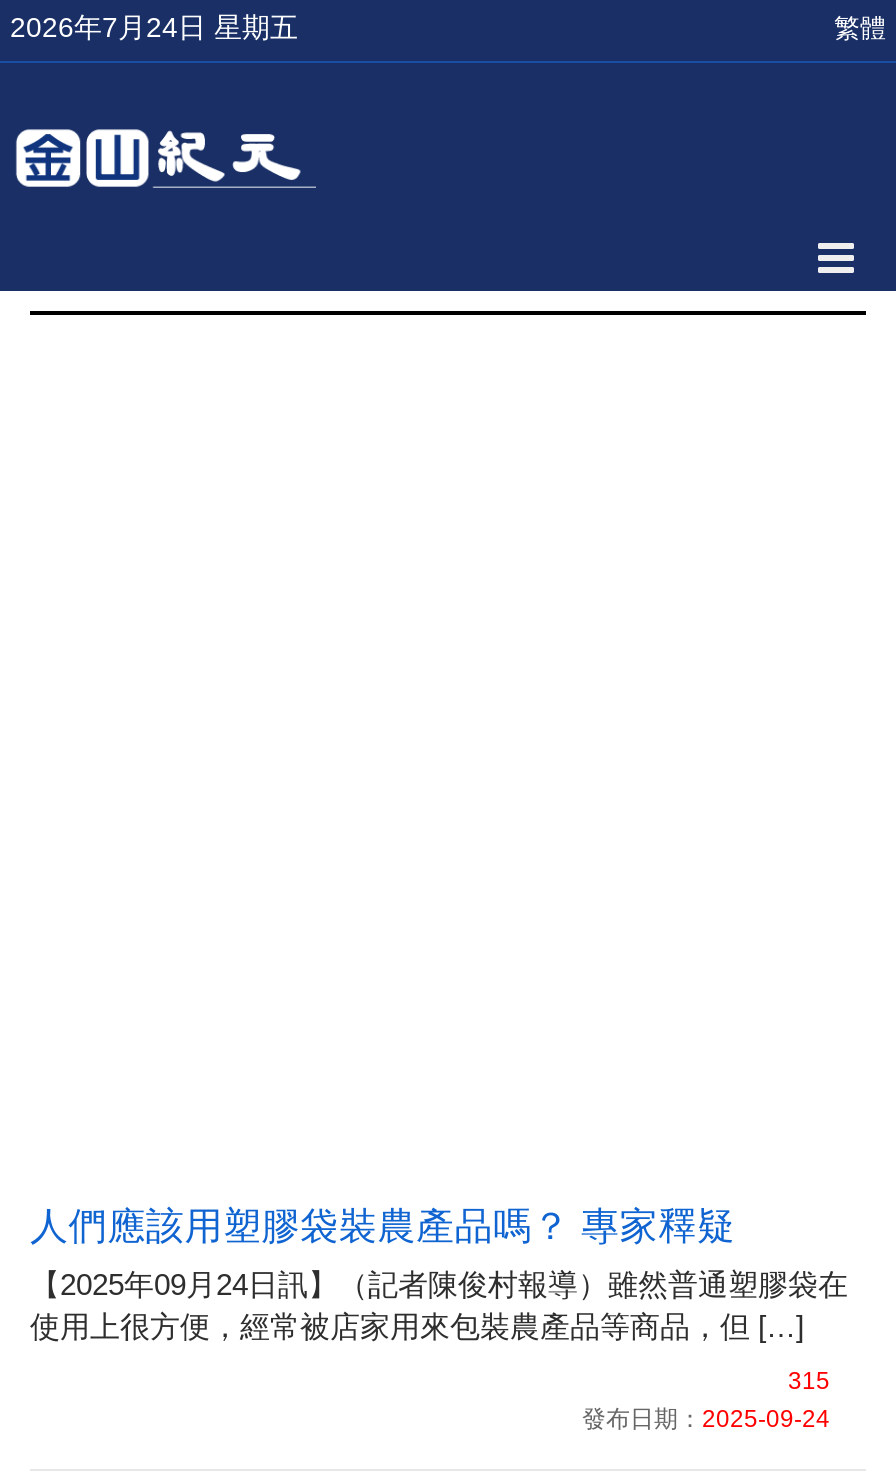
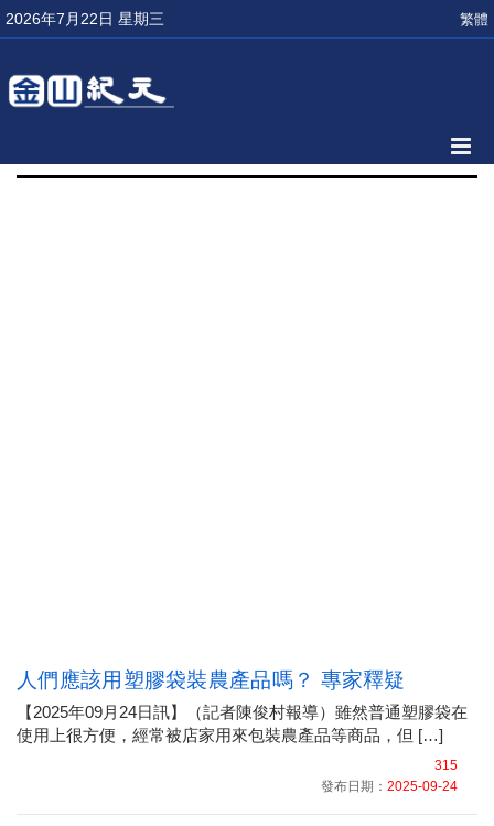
[10,11,298,43] 2026年7月24日 星期五 -> [6,10,164,28] 2026年7月22日 星期三

